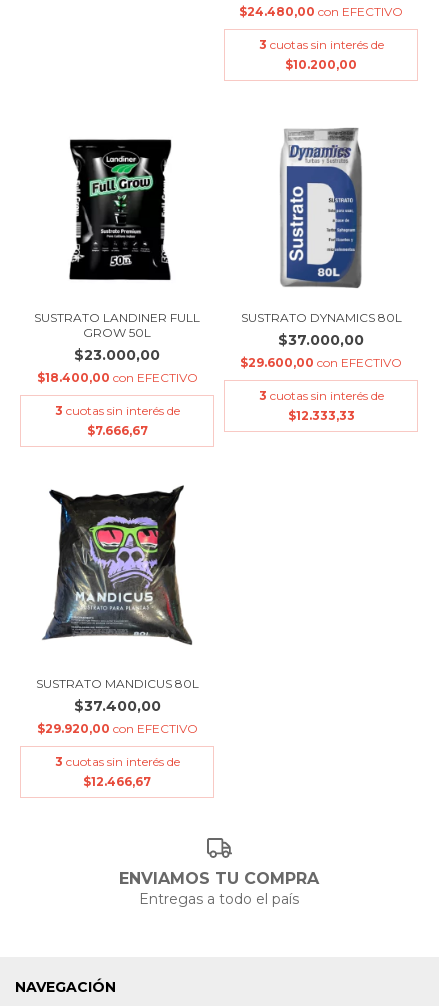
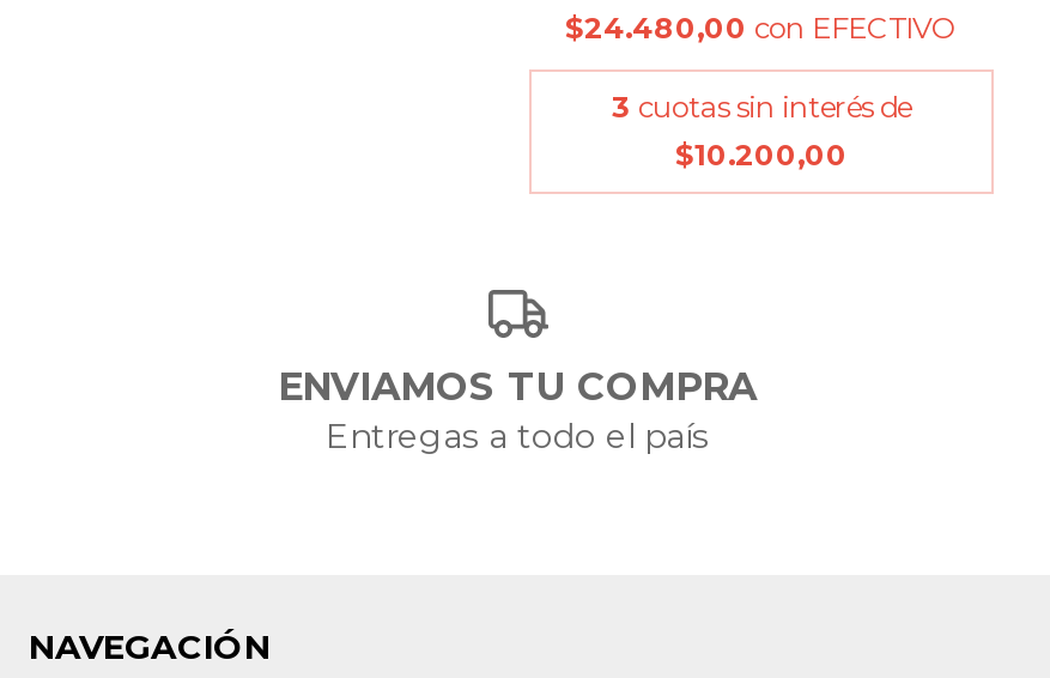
[240,127,402,423] [image] | SUSTRATO DYNAMICS 80L | $37.000,00 | $29.600,00 con EFECTIVO | 3 cuotas sin interés de | $12.333,33 -> none
[34,138,200,438] [image] | SUSTRATO LANDINER FULL | GROW 50L | $23.000,00 | $18.400,00 con EFECTIVO | 3 cuotas sin interés de | $7.666,67 -> none
[35,485,198,789] [image] | SUSTRATO MANDICUS 80L | $37.400,00 | $29.920,00 con EFECTIVO | 3 cuotas sin interés de | $12.466,67 -> none

